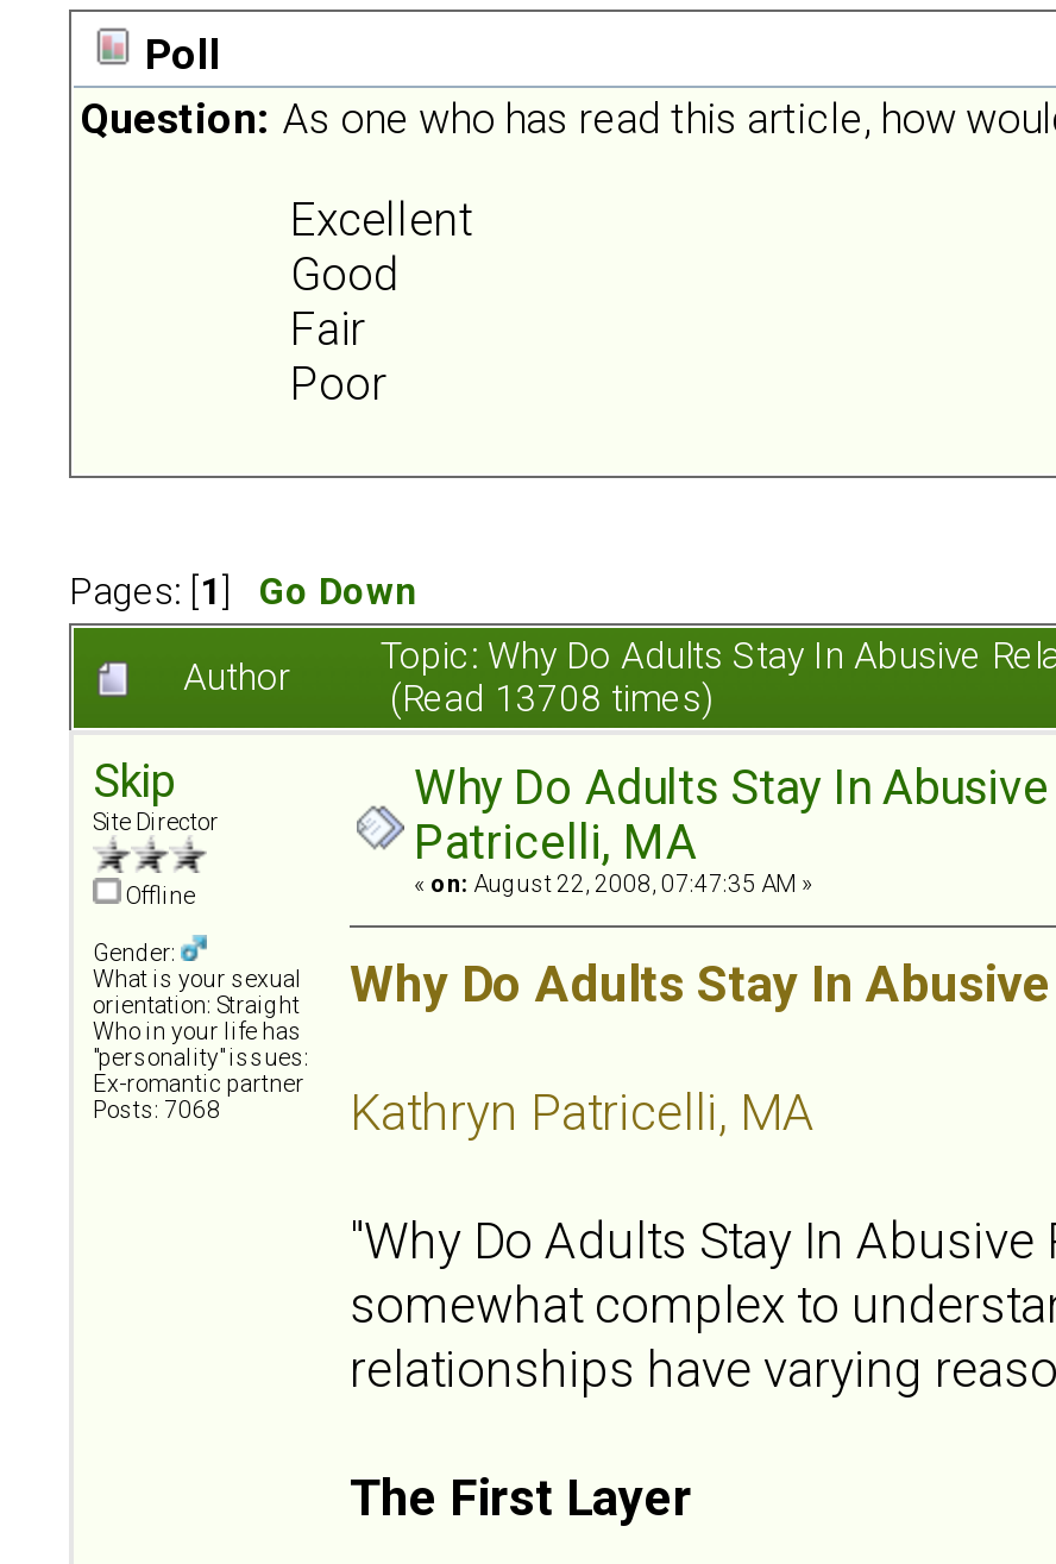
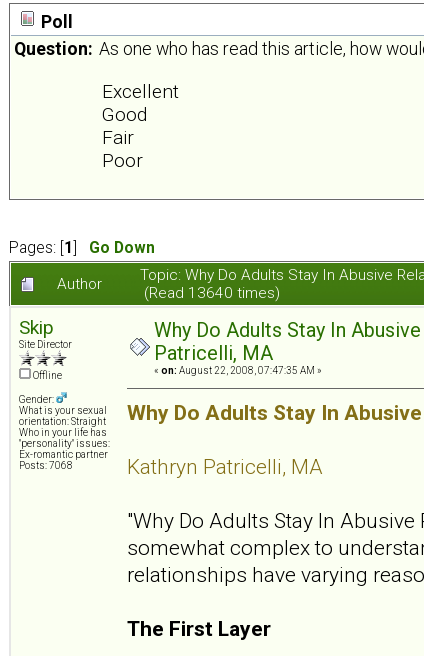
[381,677,714,720] (Read 13708 times) -> [140,284,280,302] (Read 13640 times)

